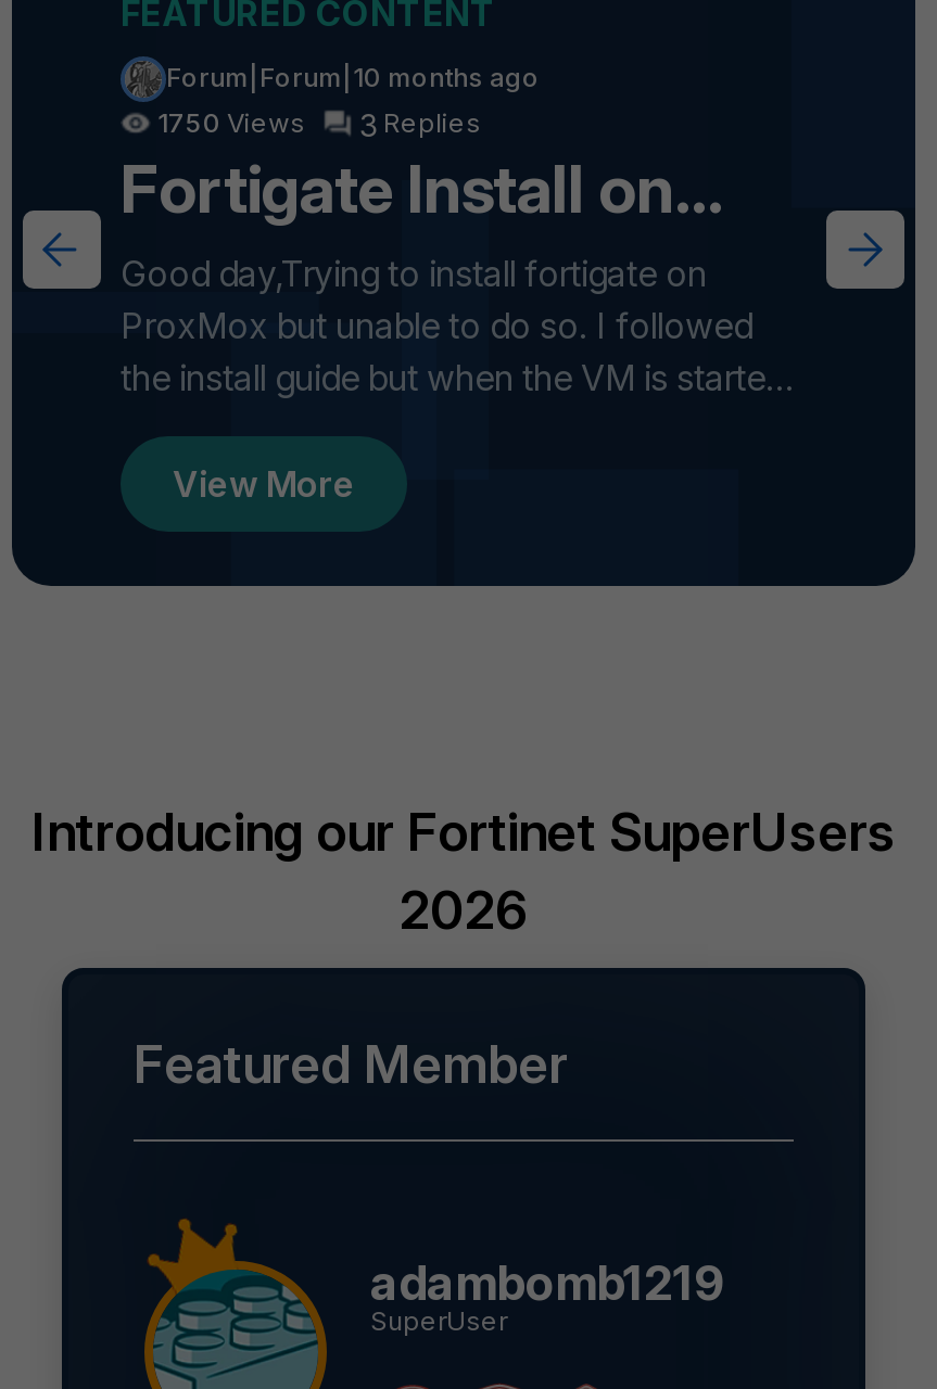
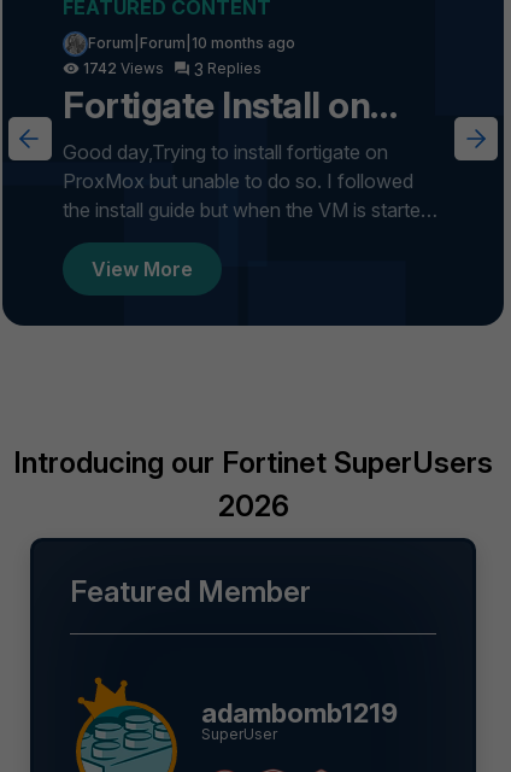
[157,107,220,139] 1750 -> [83,59,117,77] 1742

